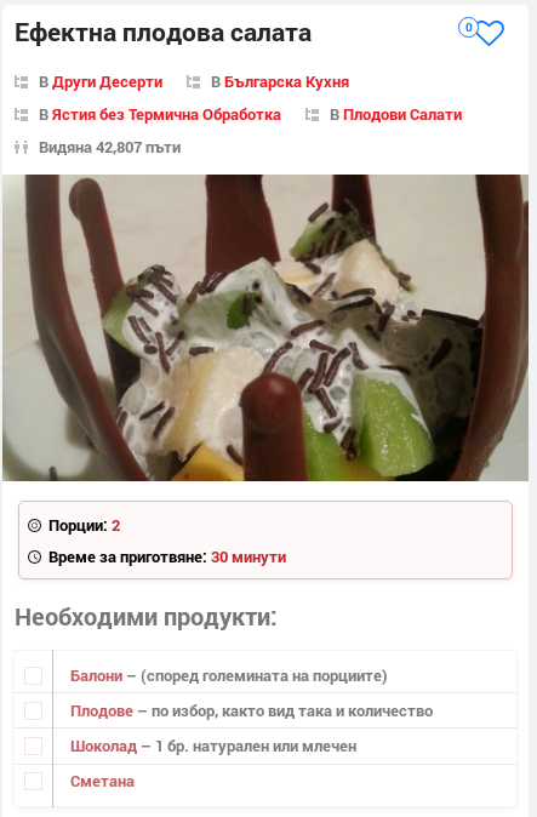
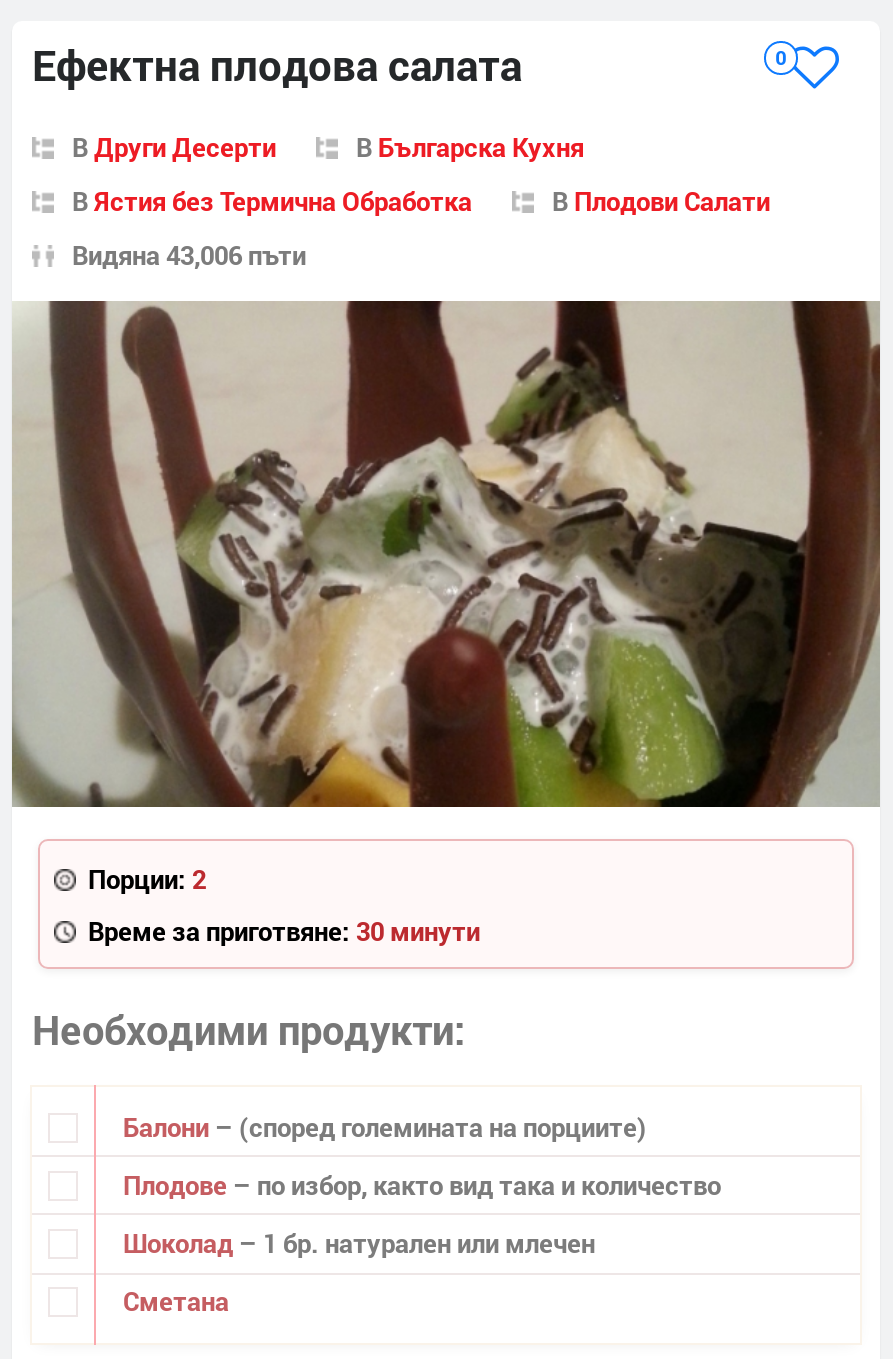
[39,136,181,157] Видяна 42,807 пъти -> [72,237,306,273] Видяна 43,006 пъти

